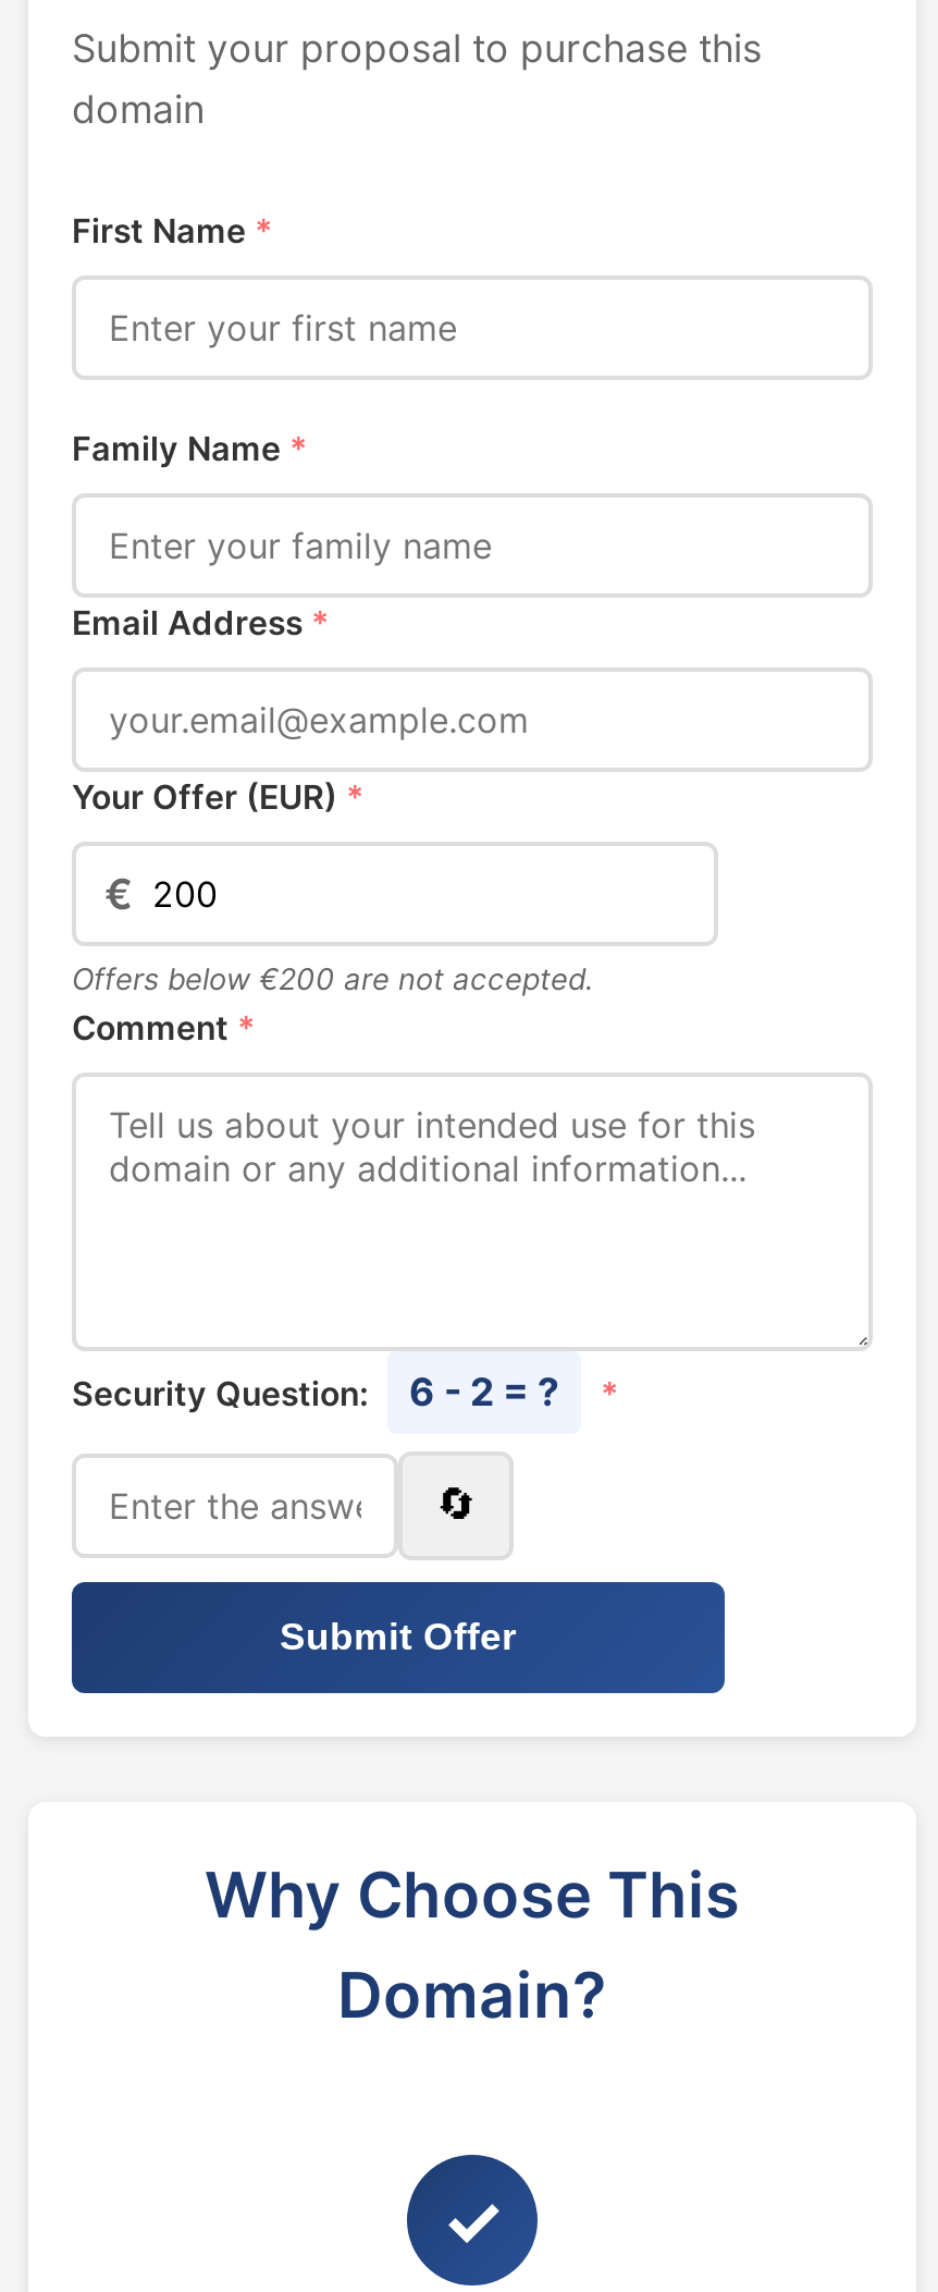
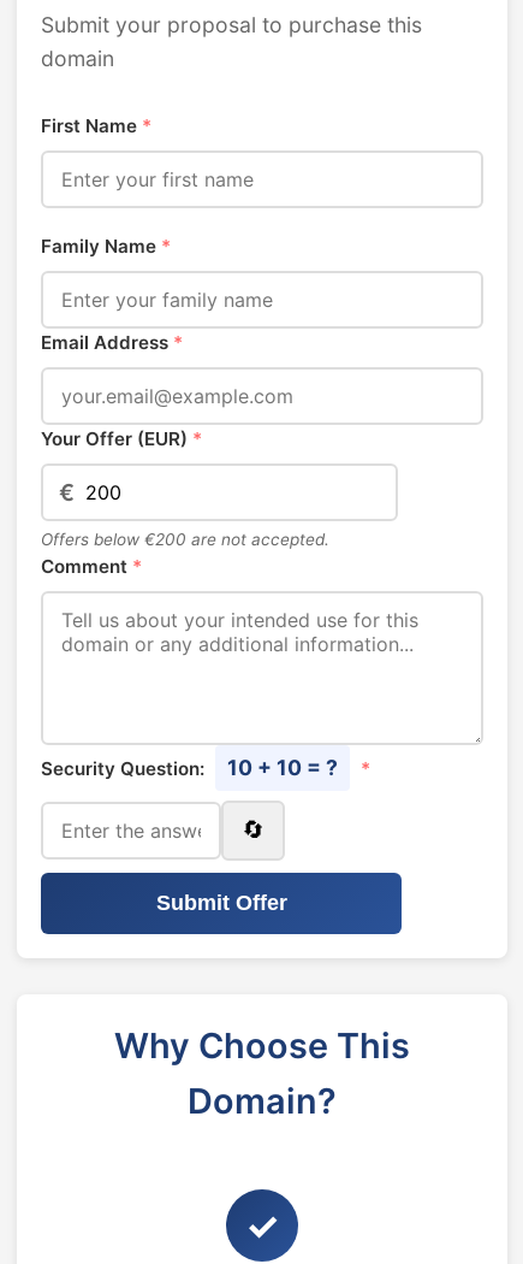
[409,1369,559,1414] 6 - 2 = ? -> [227,755,338,780] 10 + 10 = ?

